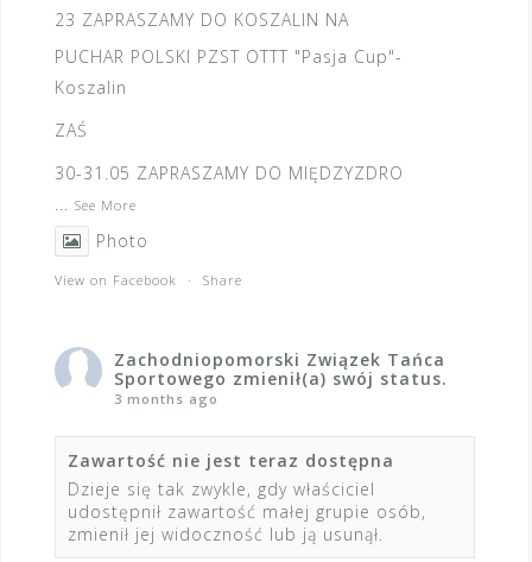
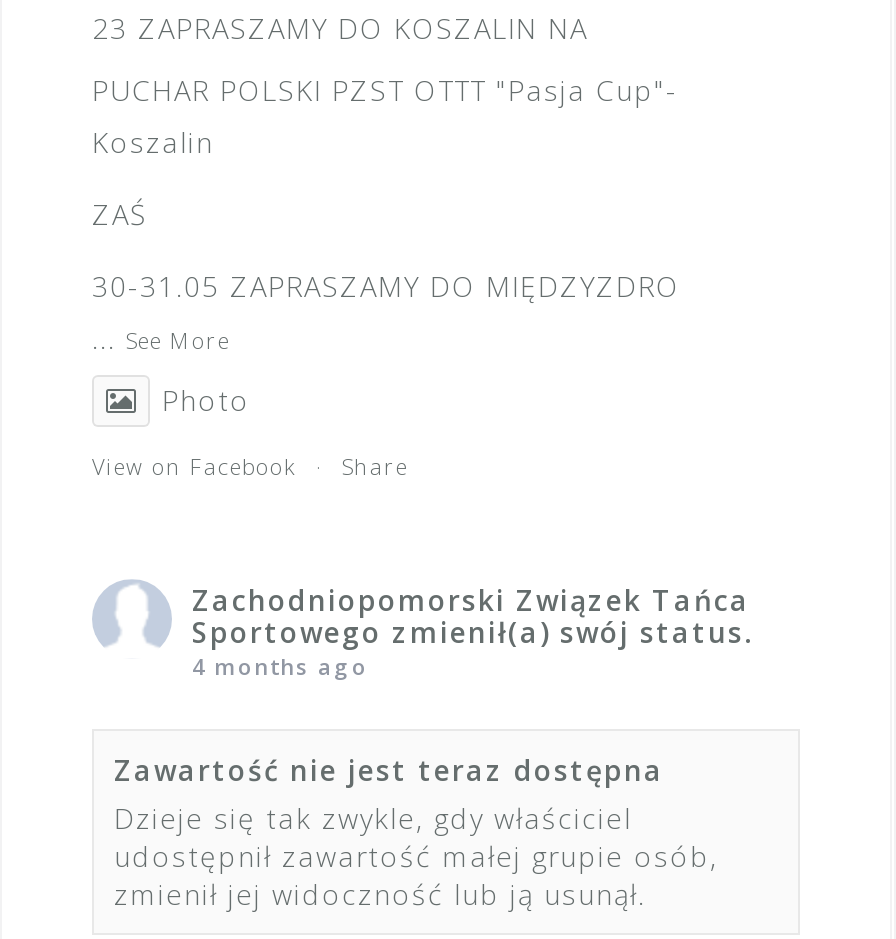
[114,390,218,408] 3 months ago -> [192,651,368,681] 4 months ago

